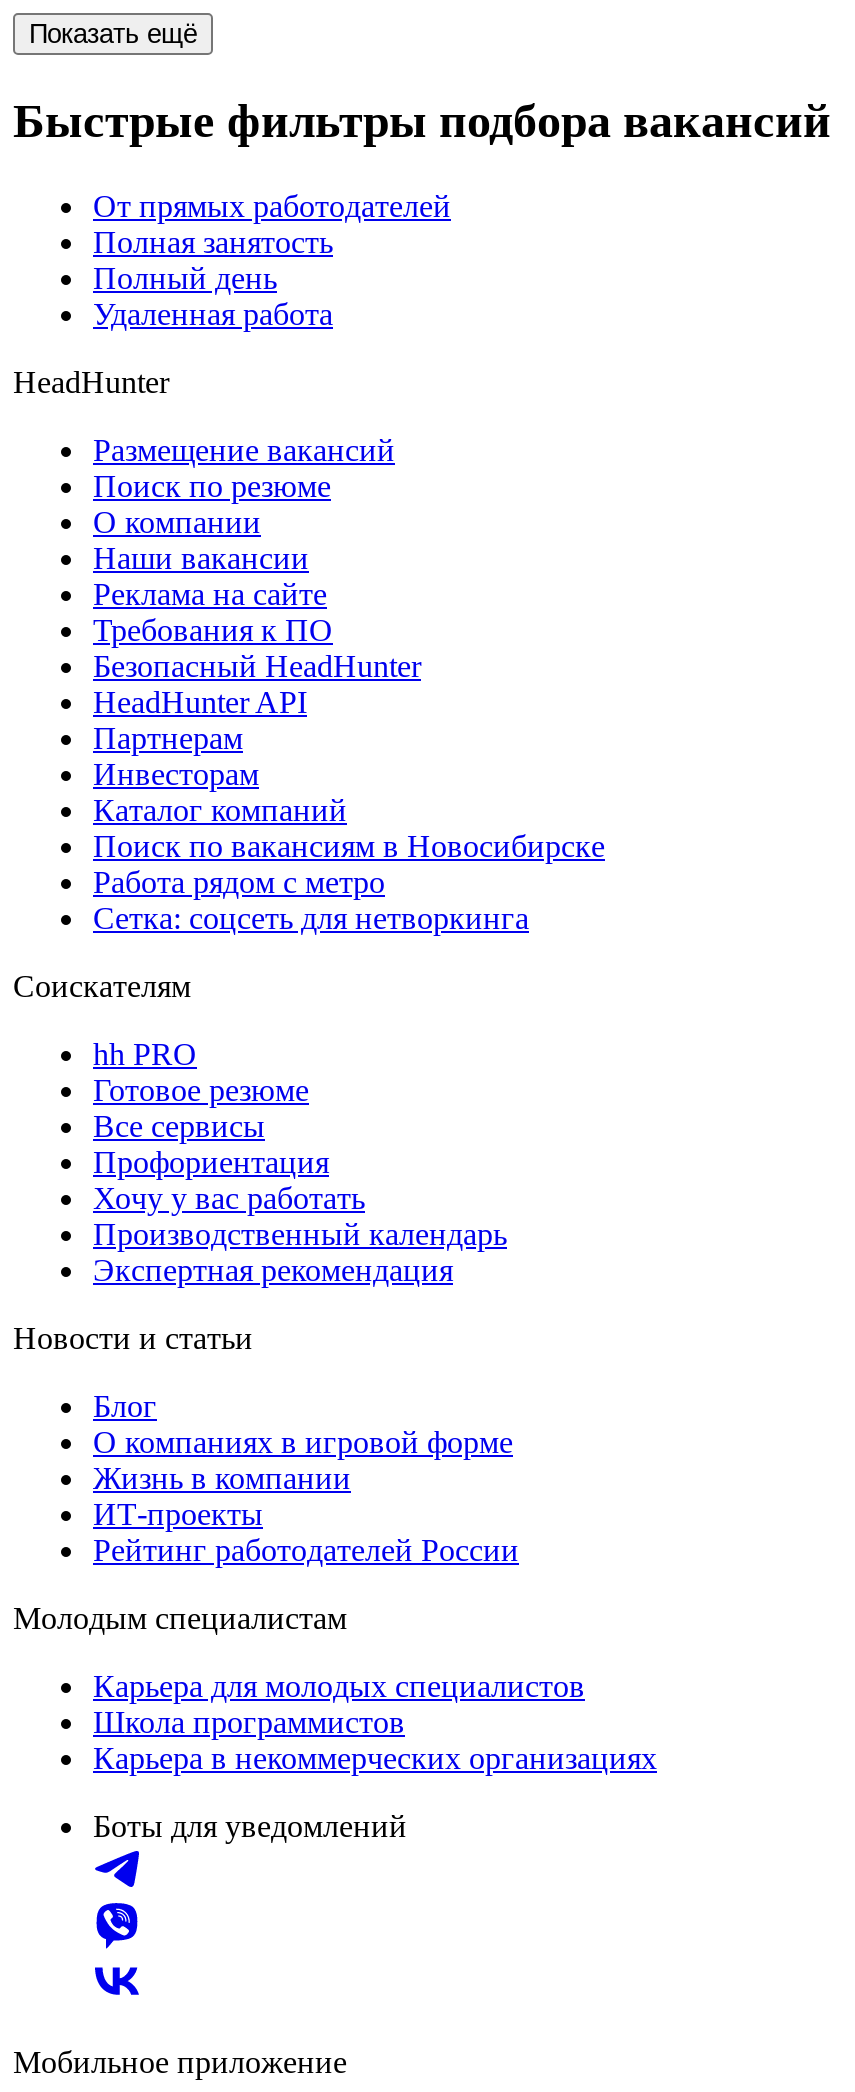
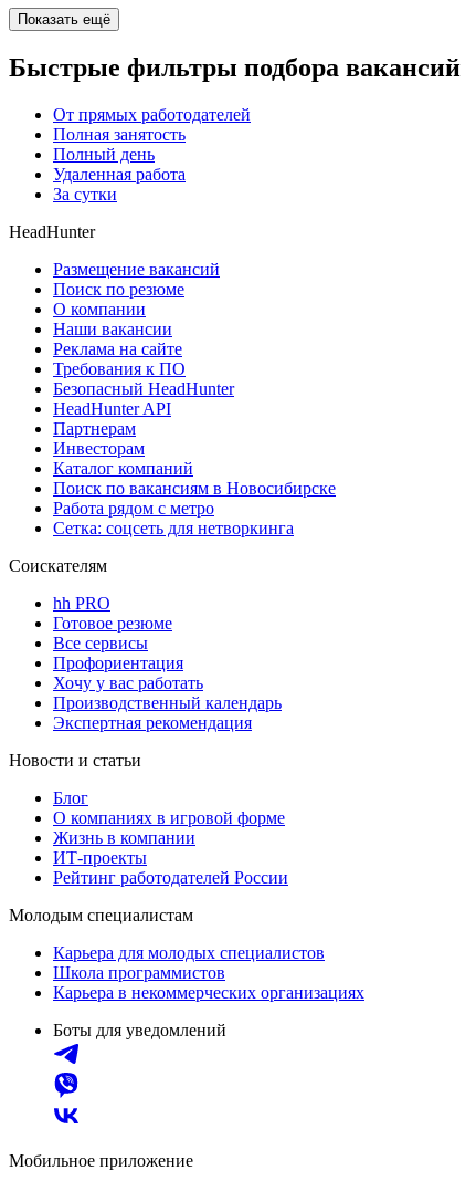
none -> [53,185,117,204] За сутки

